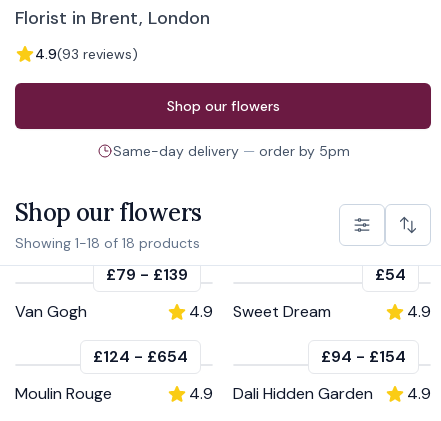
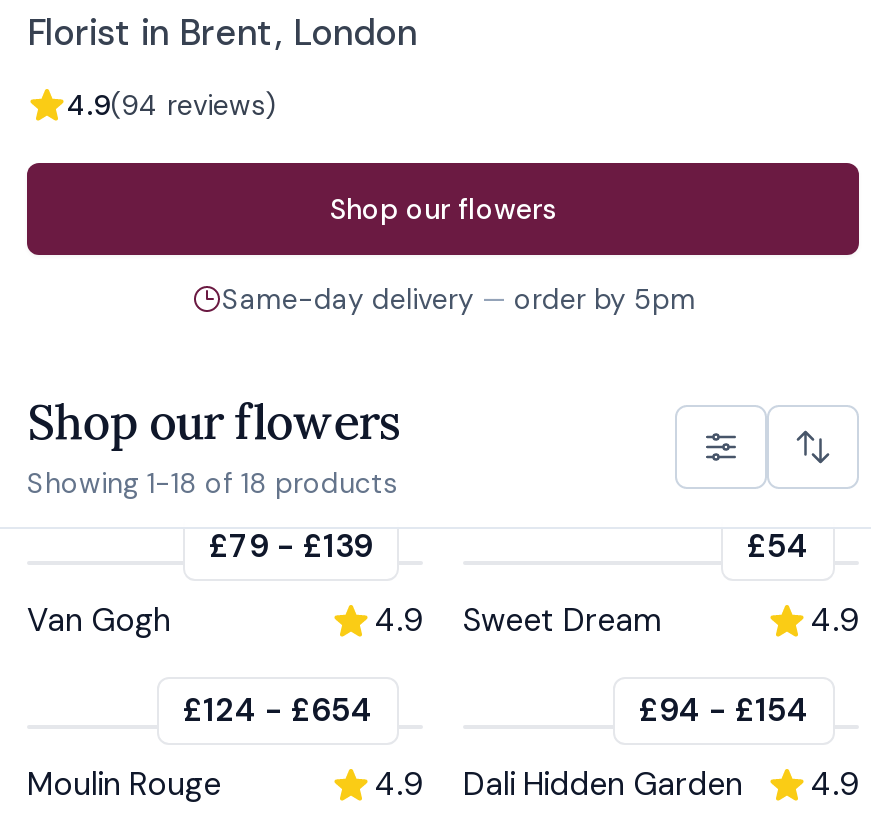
[35,45,138,63] 4.9(93 reviews) -> [67,87,277,123] 4.9(94 reviews)

